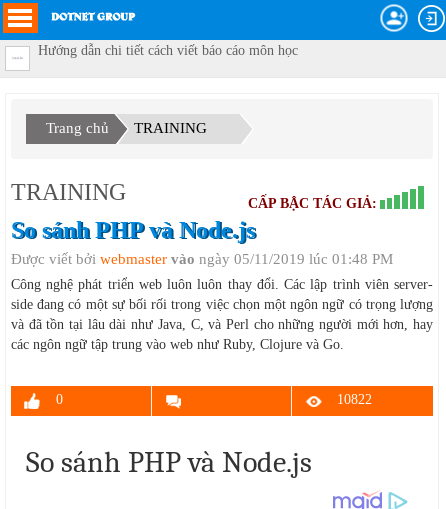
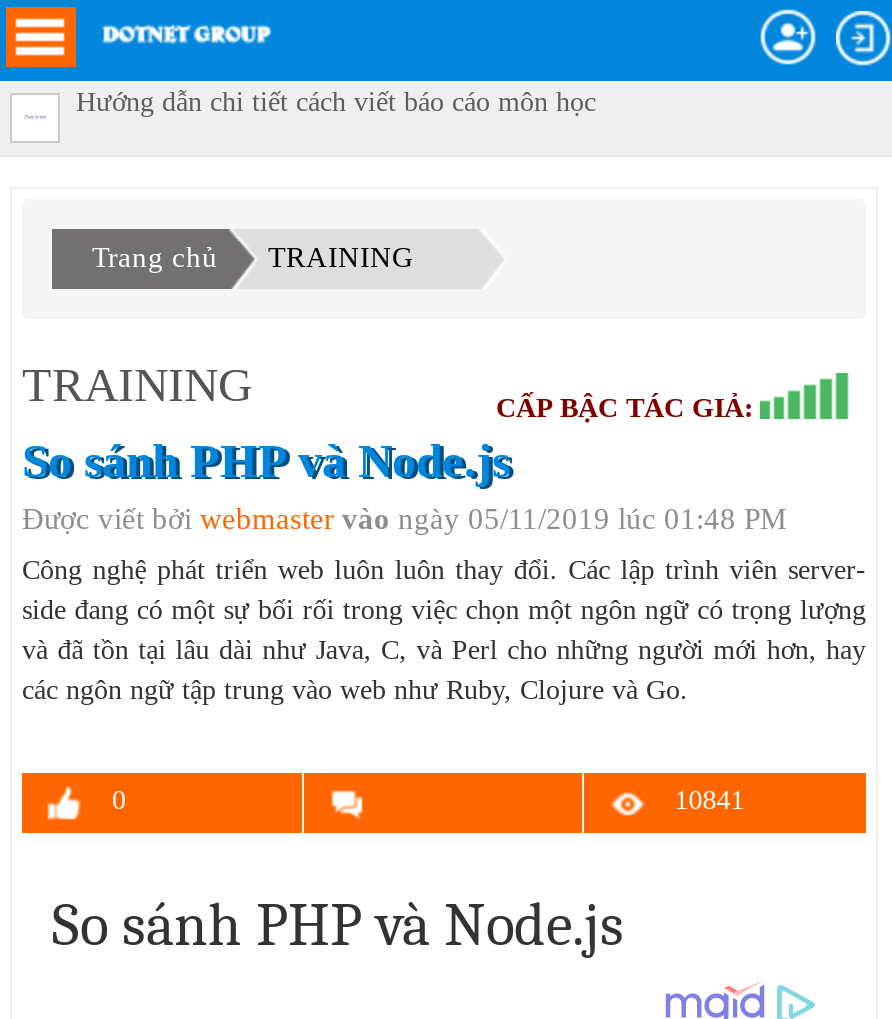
[337,392,372,407] 10822 -> [675,785,745,815] 10841

